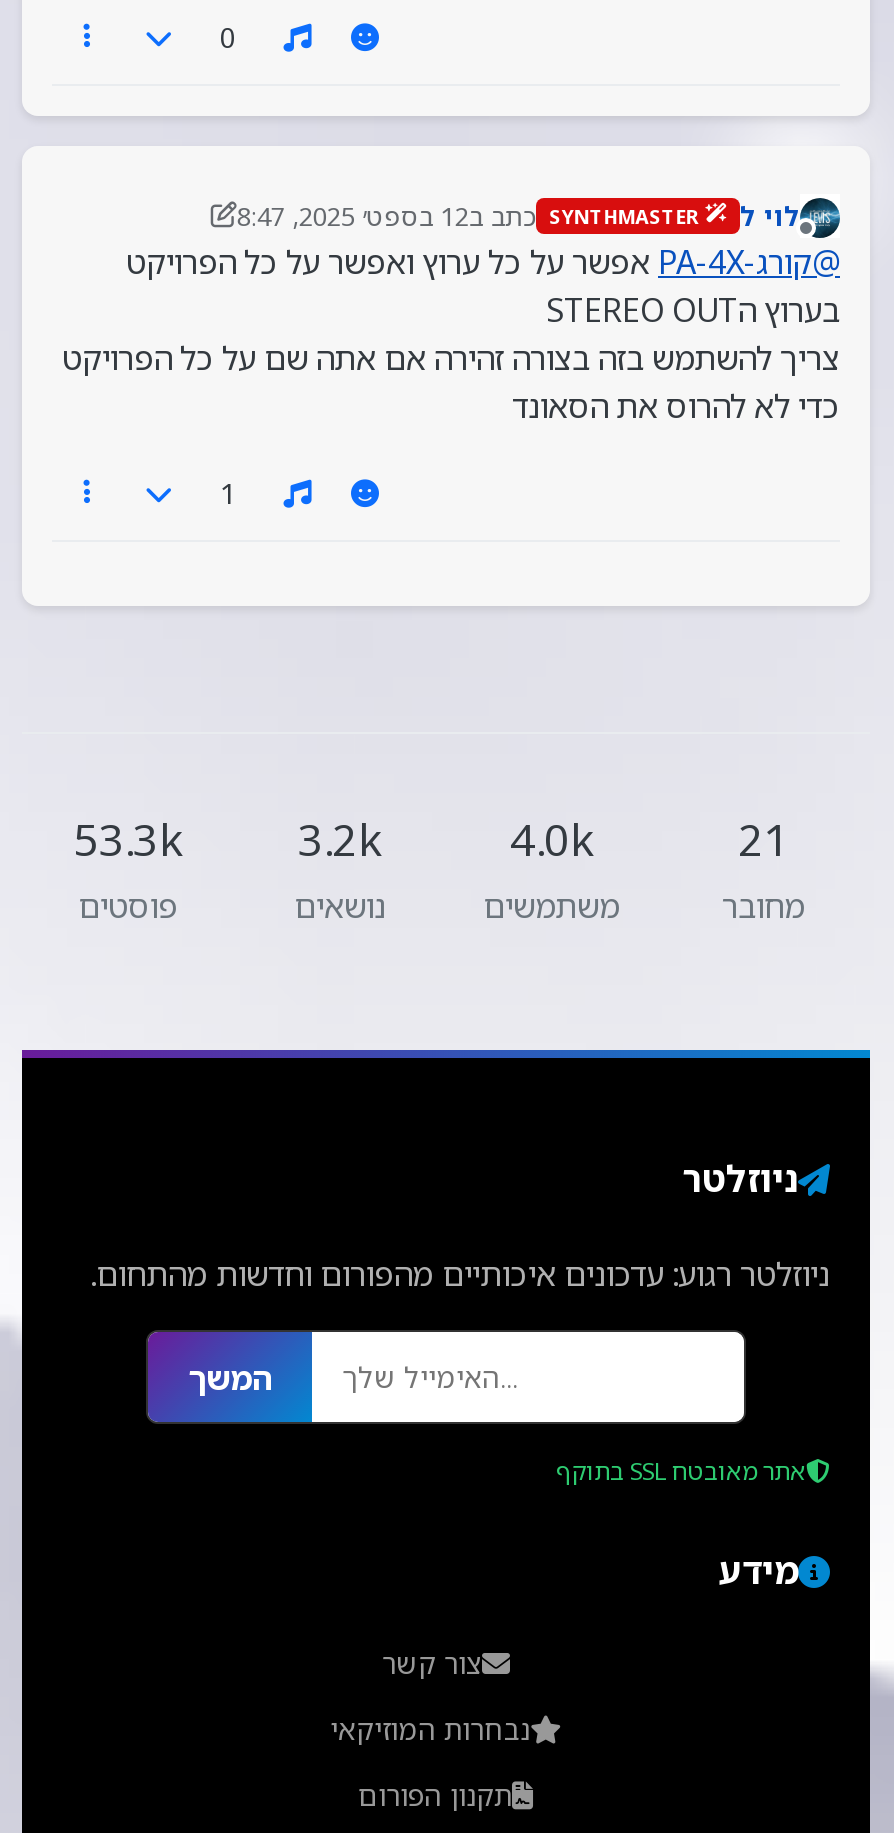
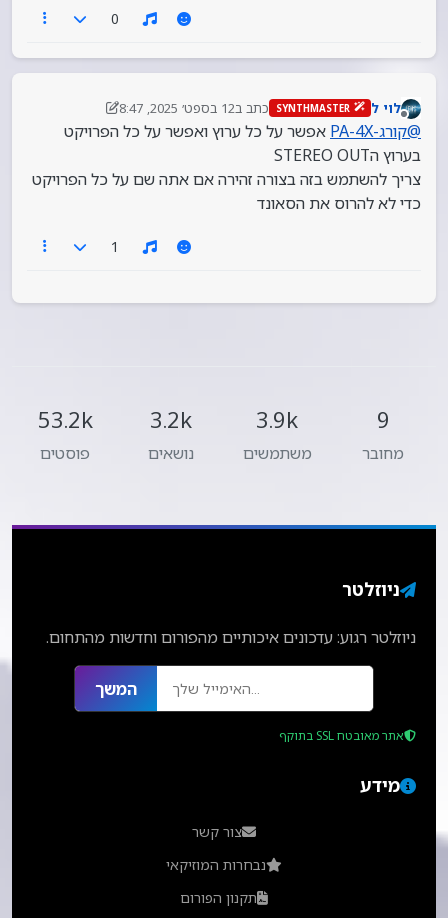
[73,810,382,868] 53.3k 3.2k -> [37,405,192,434] 53.2k 3.2k
[510,810,594,868] 4.0k -> [256,405,298,434] 3.9k
[738,810,790,868] 21 -> [376,405,389,434] 9

